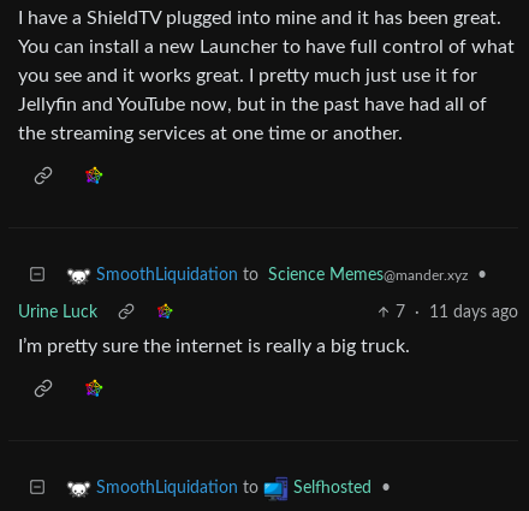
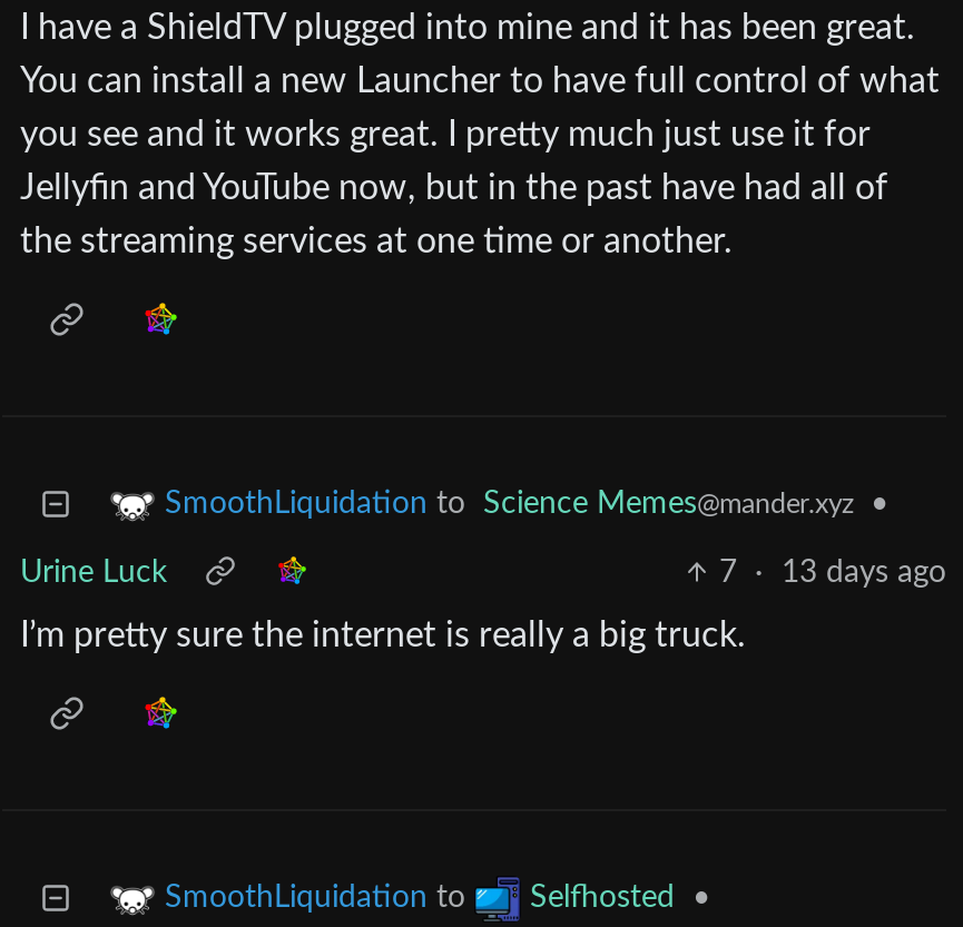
[396,304,518,321] 7 · 11 days ago -> [719,558,946,589] 7 · 13 days ago

